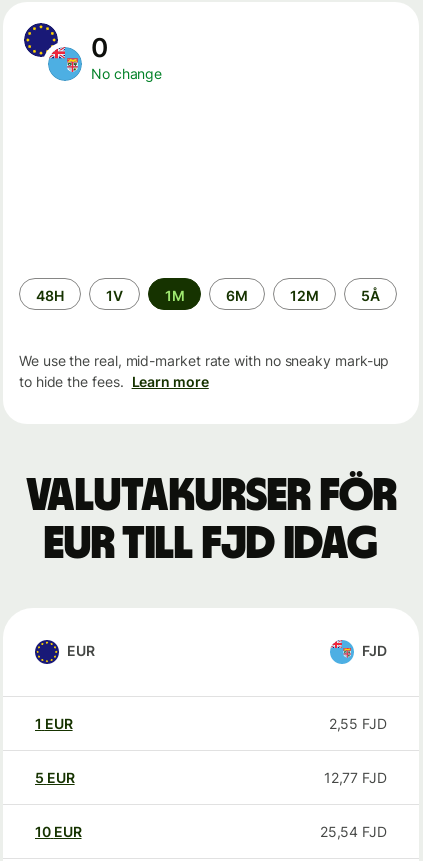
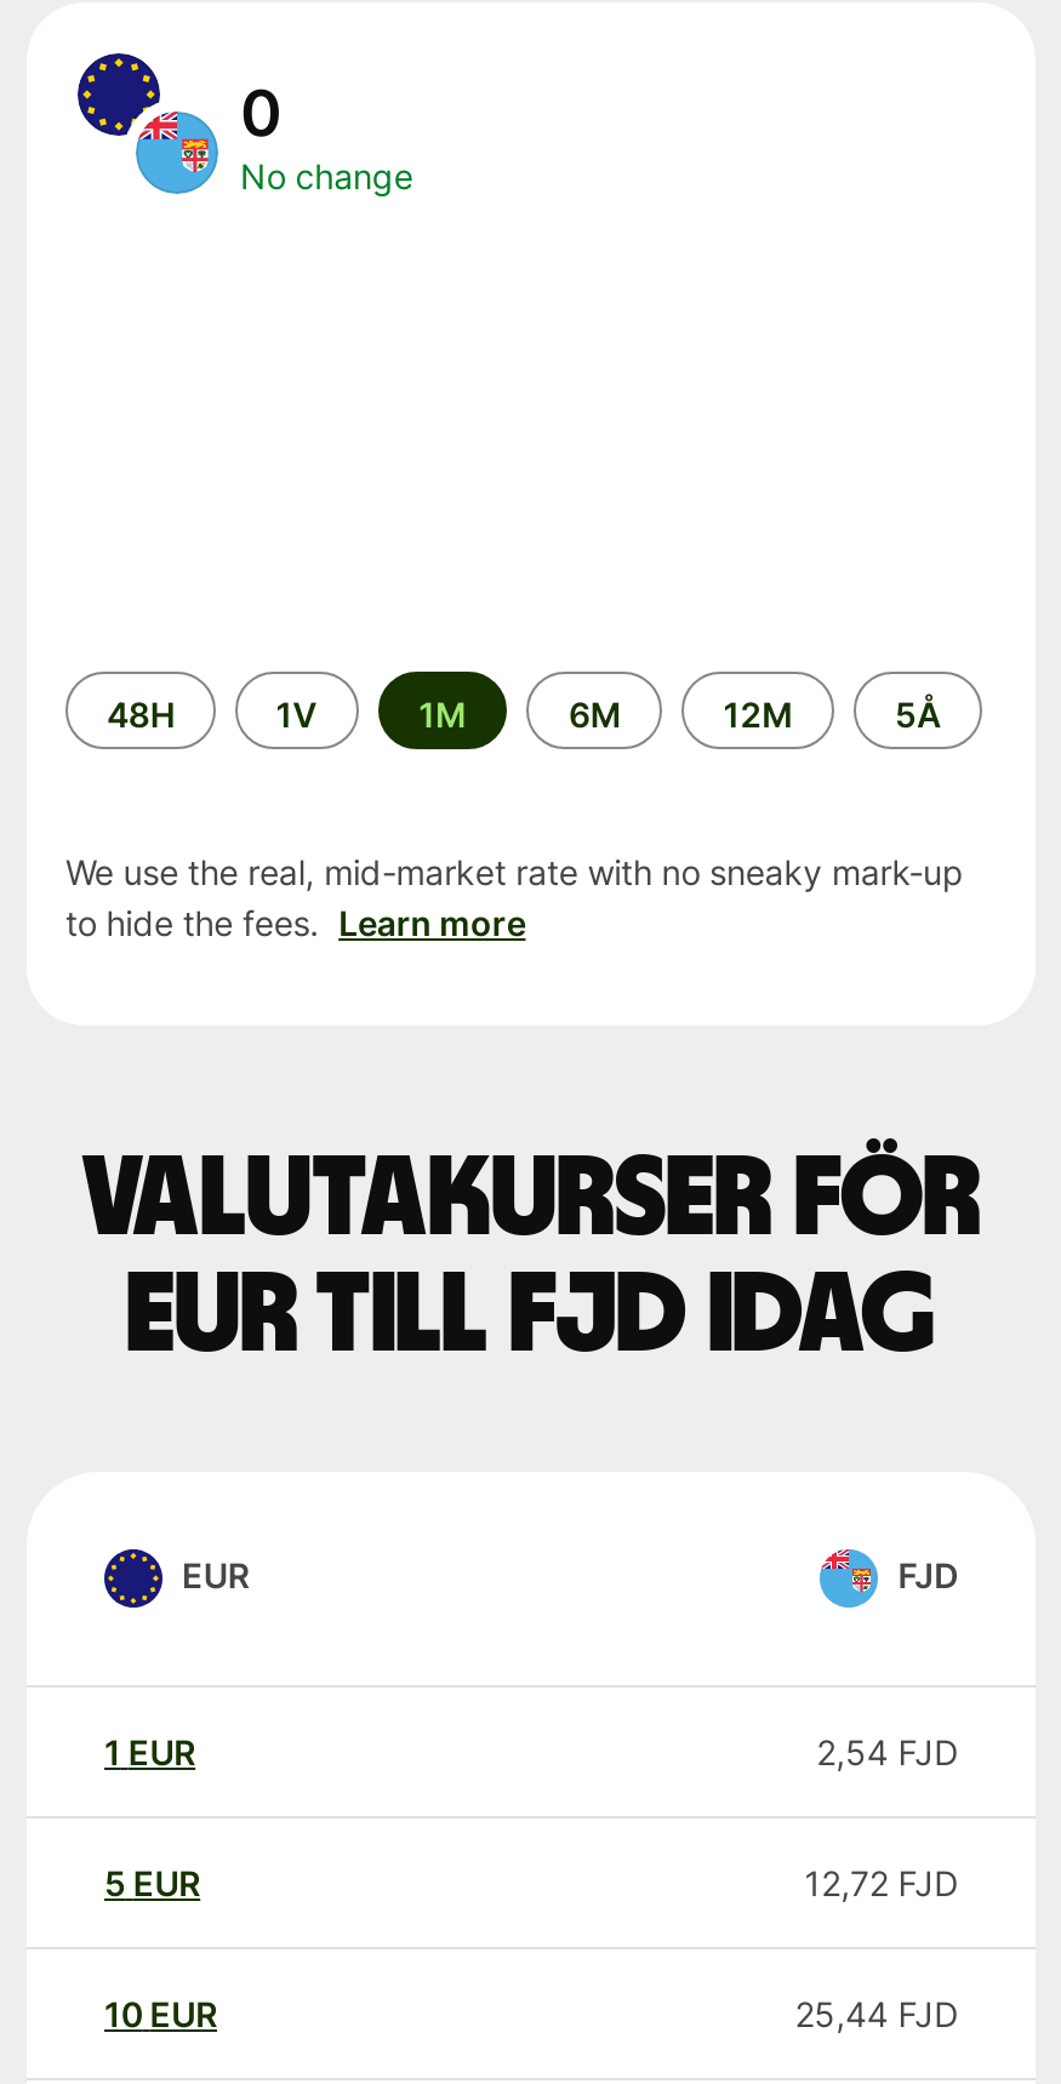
[329,715,387,732] 2,55 FJD -> [817,1731,958,1773] 2,54 FJD
[324,769,387,786] 12,77 FJD -> [804,1862,958,1904] 12,72 FJD
[320,823,387,840] 25,54 FJD -> [795,1993,958,2035] 25,44 FJD

